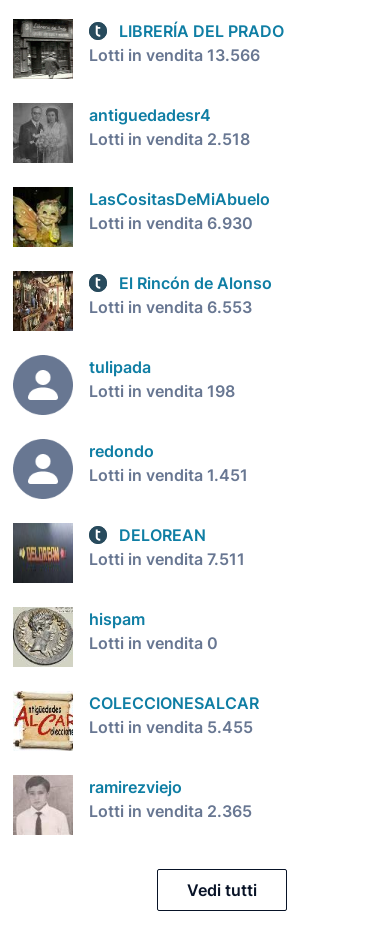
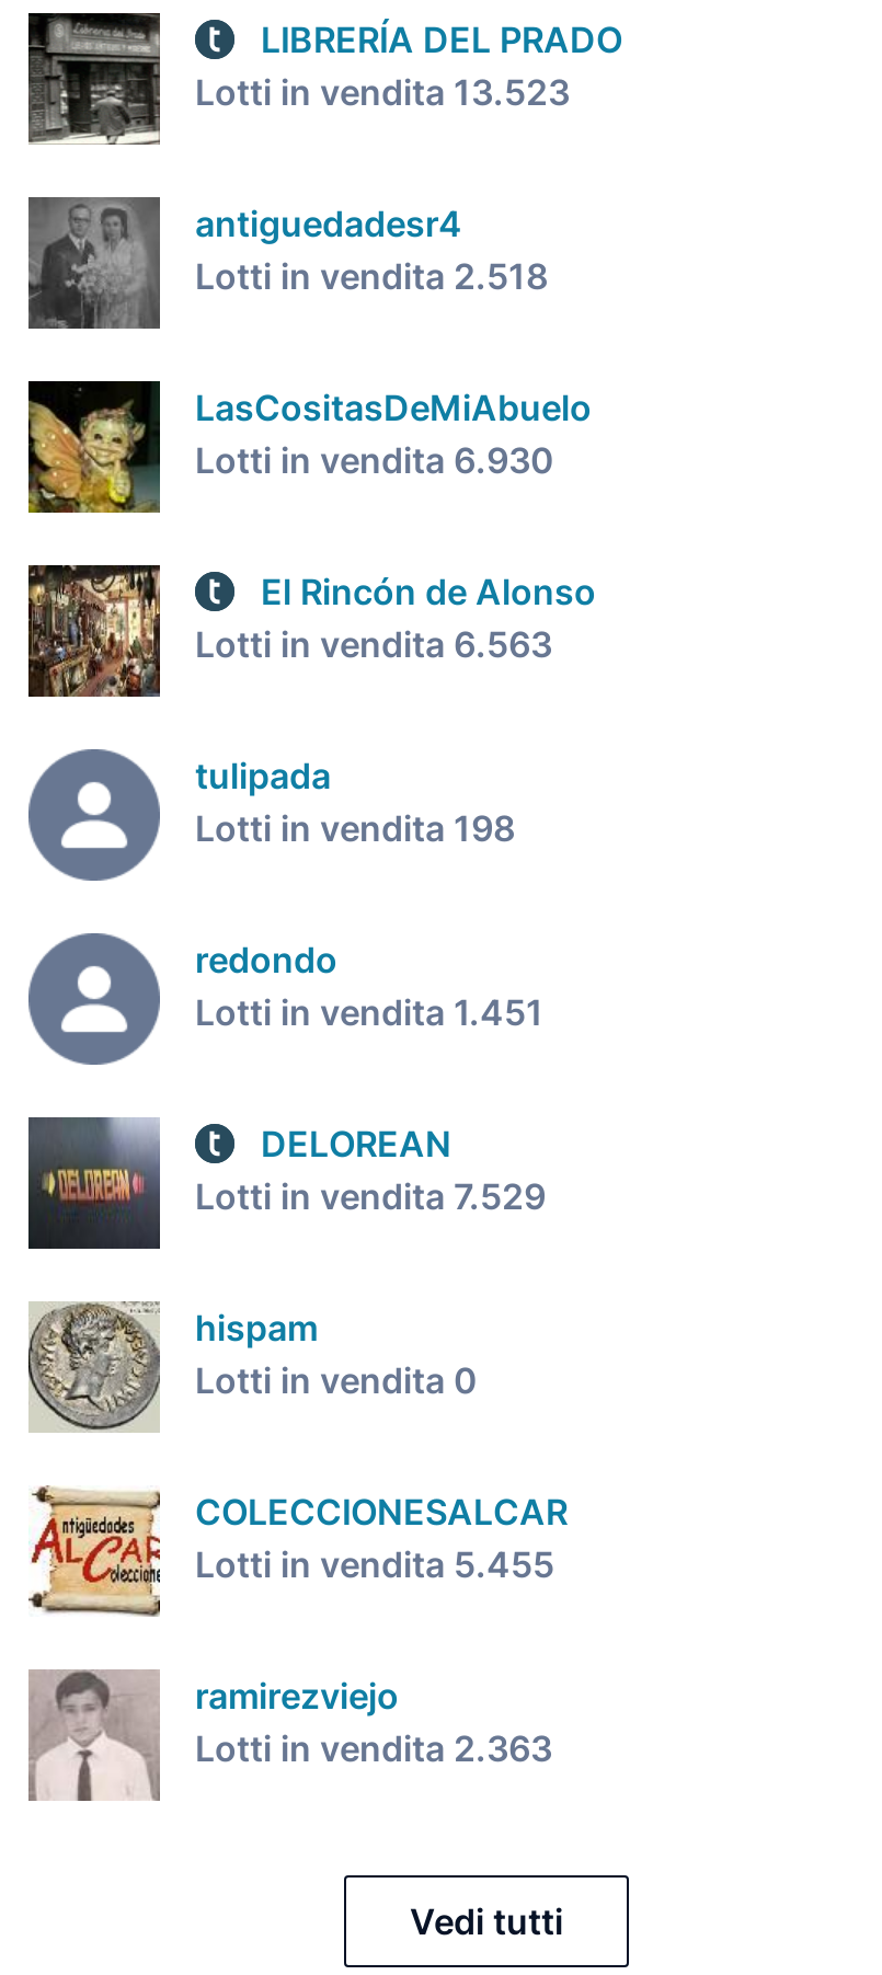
[89,45,260,65] Lotti in vendita 13.566 -> [195,70,570,114] Lotti in vendita 13.523
[89,297,252,317] Lotti in vendita 6.553 -> [195,622,552,666] Lotti in vendita 6.563
[89,549,245,569] Lotti in vendita 7.511 -> [195,1174,546,1218] Lotti in vendita 7.529
[89,801,252,821] Lotti in vendita 2.365 -> [195,1726,552,1770] Lotti in vendita 2.363

